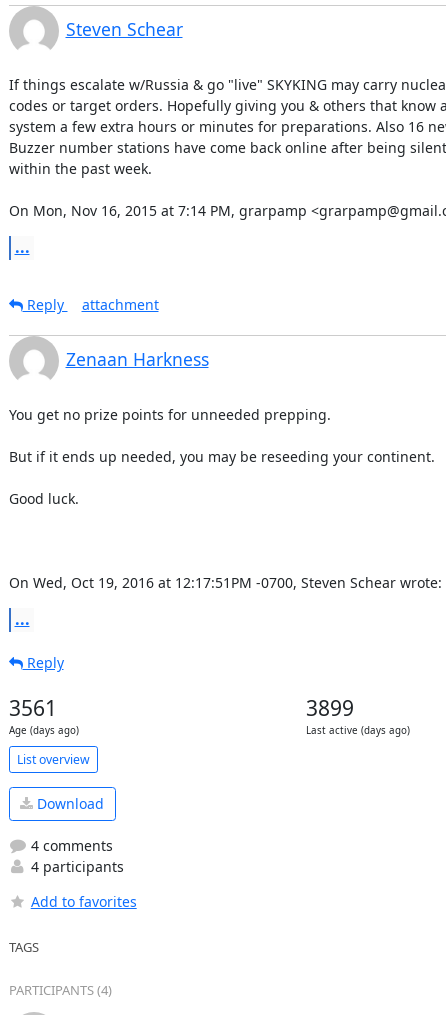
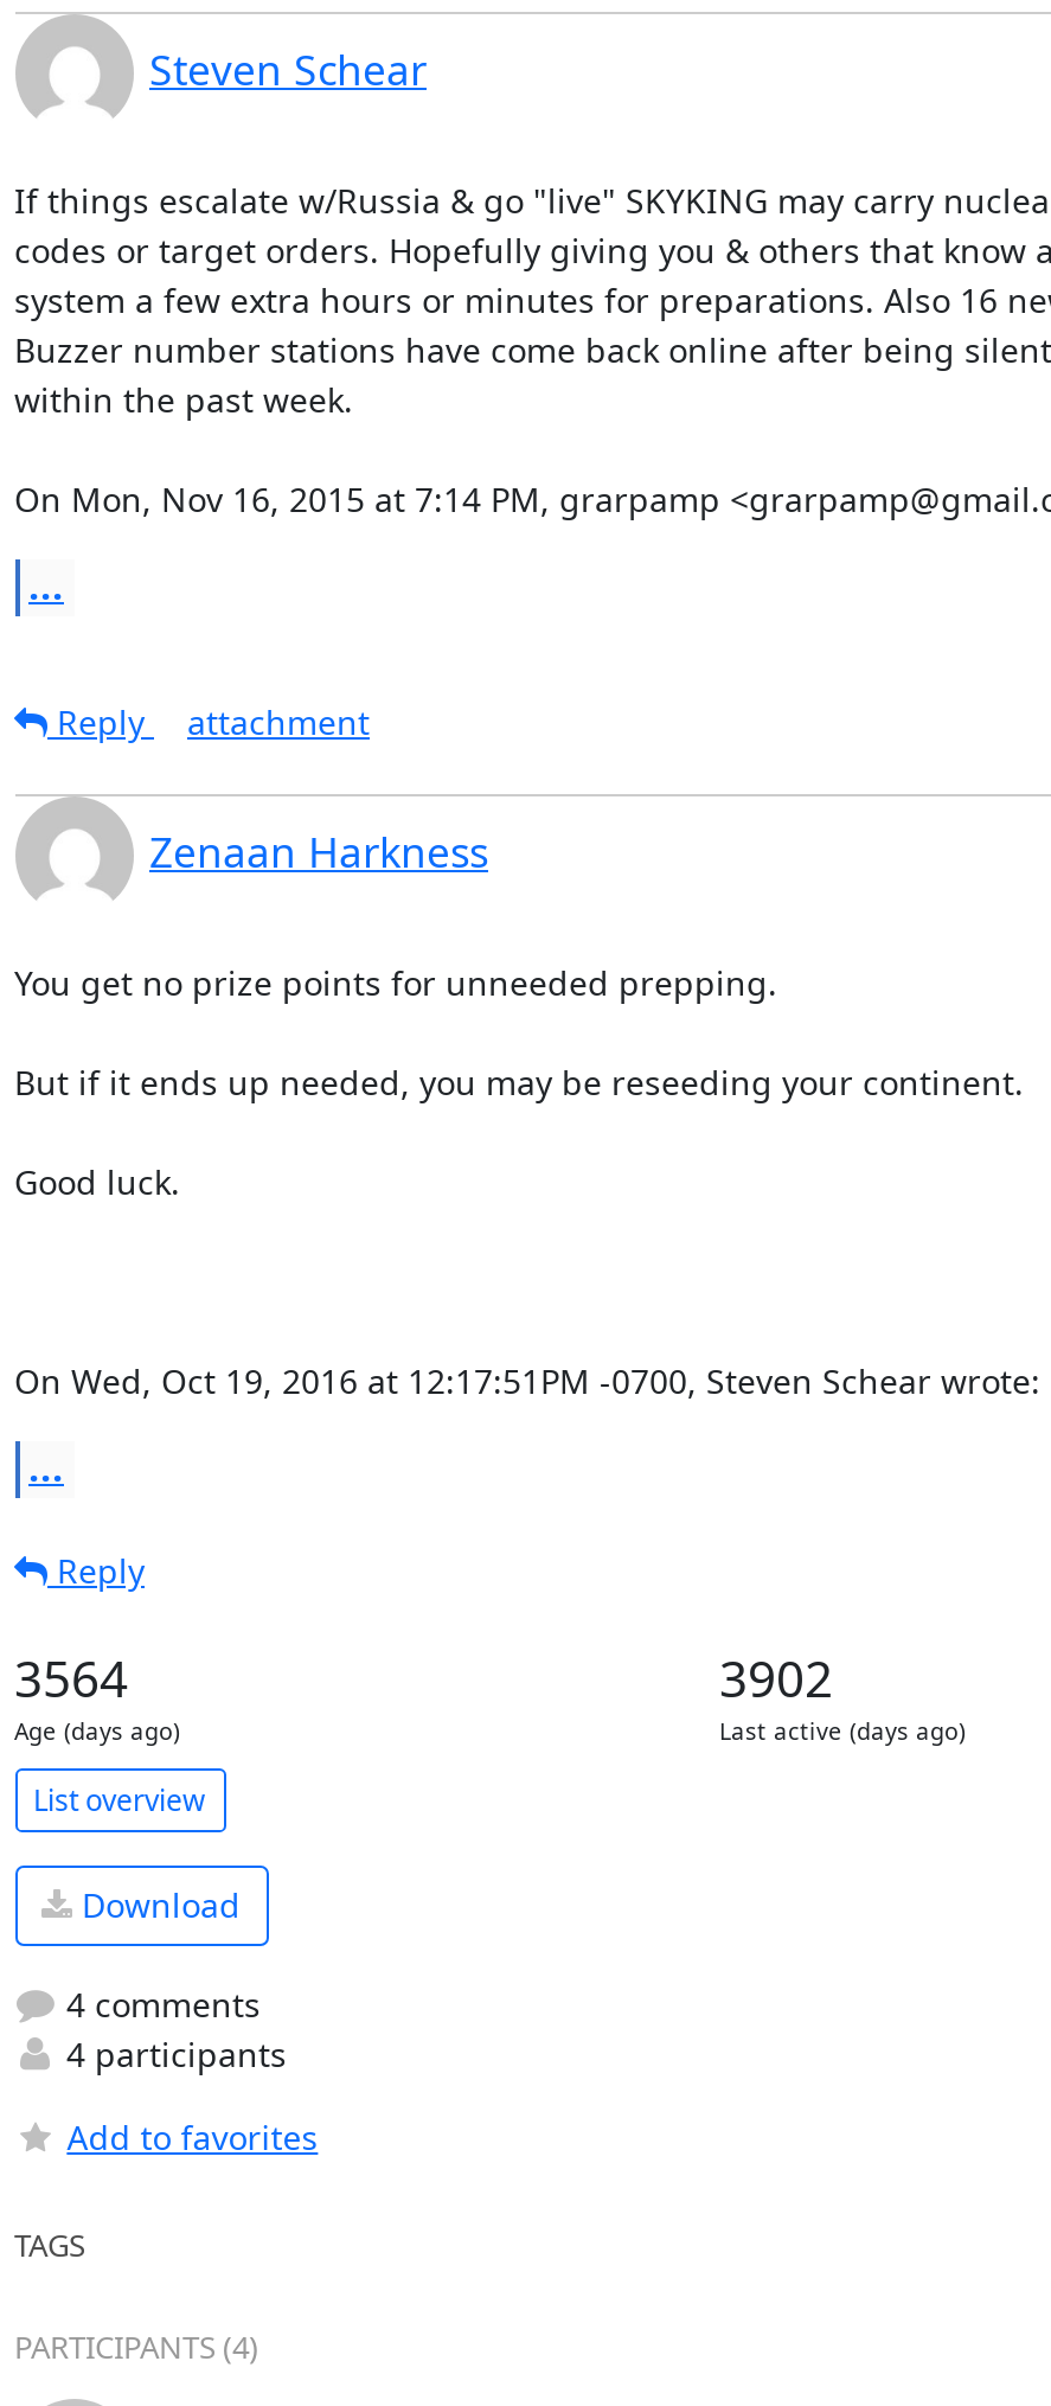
[8,694,56,722] 3561 -> [14,1645,128,1711] 3564
[306,694,354,722] 3899 -> [719,1645,833,1711] 3902

